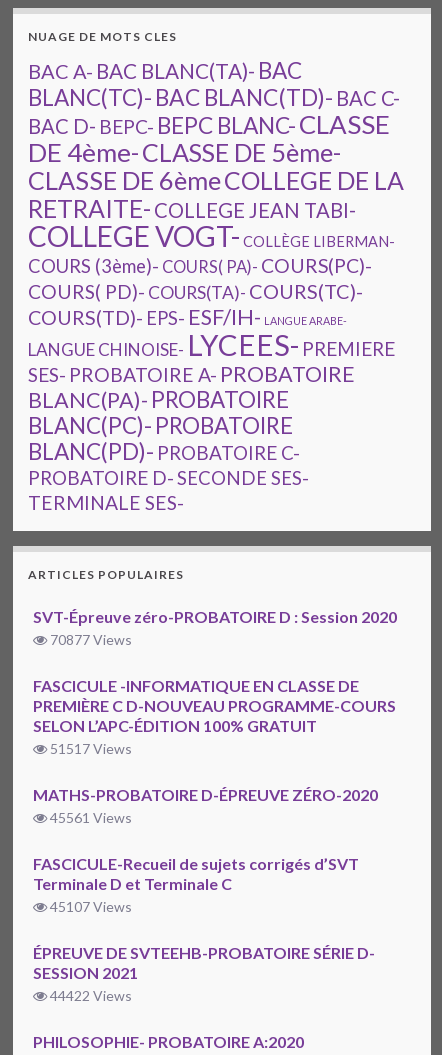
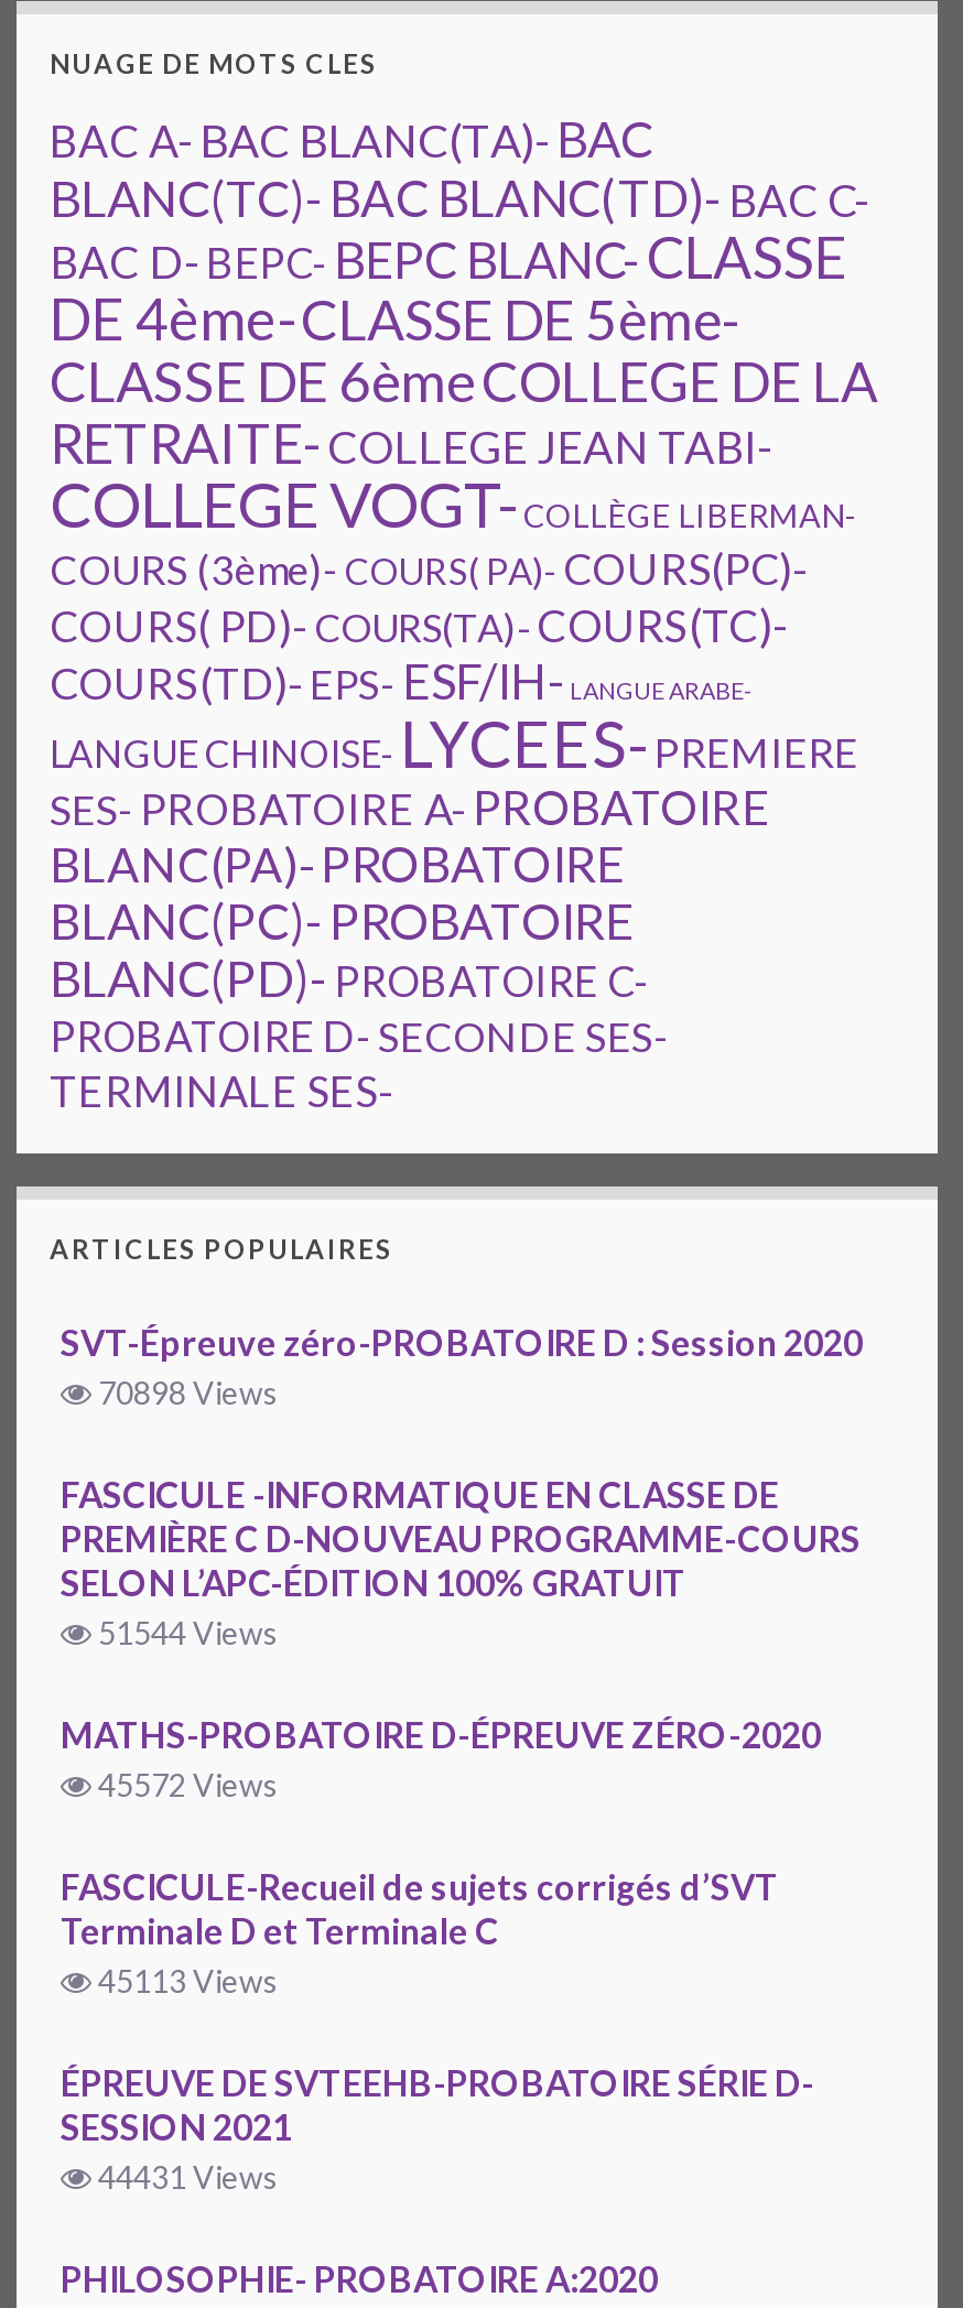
[47,631,132,648] 70877 Views -> [91,1375,279,1412] 70898 Views
[47,740,132,757] 51517 Views -> [91,1615,279,1652] 51544 Views
[47,809,132,826] 45561 Views -> [91,1767,279,1804] 45572 Views
[47,898,132,915] 45107 Views -> [91,1963,279,2000] 45113 Views
[47,987,132,1004] 44422 Views -> [91,2159,279,2197] 44431 Views

